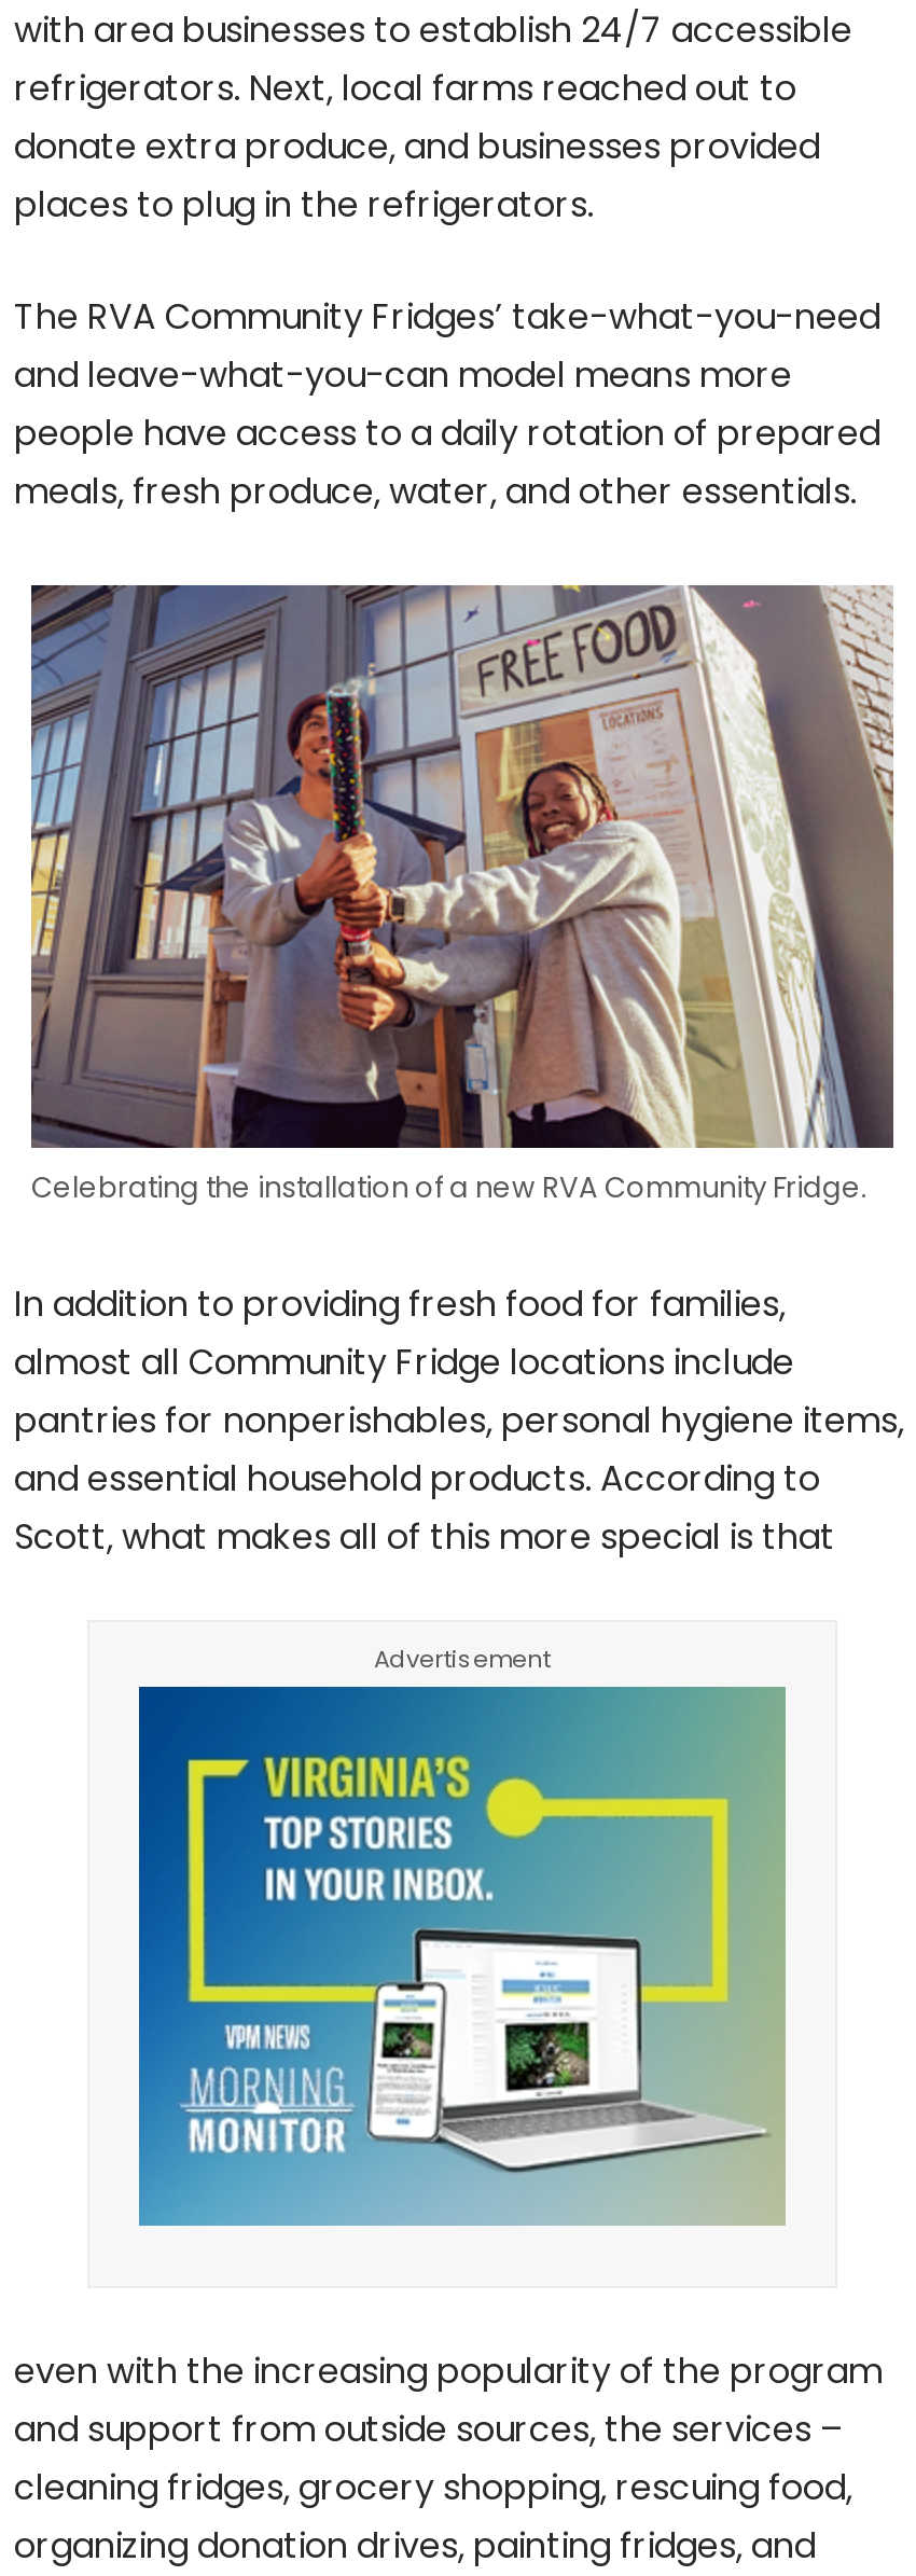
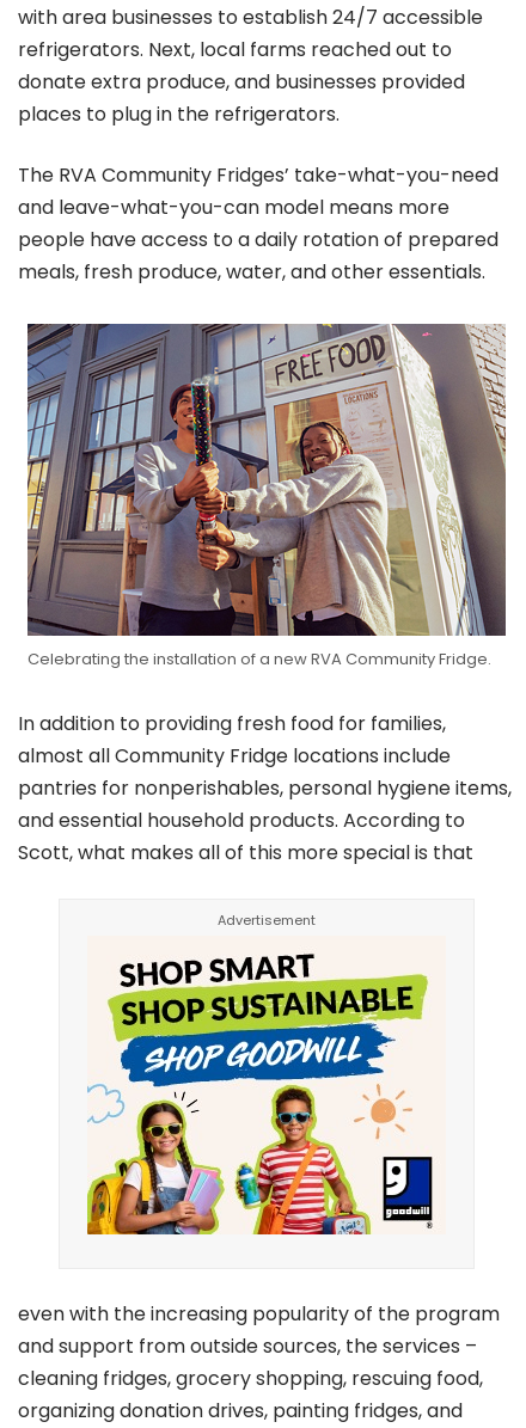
[137,1684,788,2229] [image] -> [86,934,446,1236] [image]

